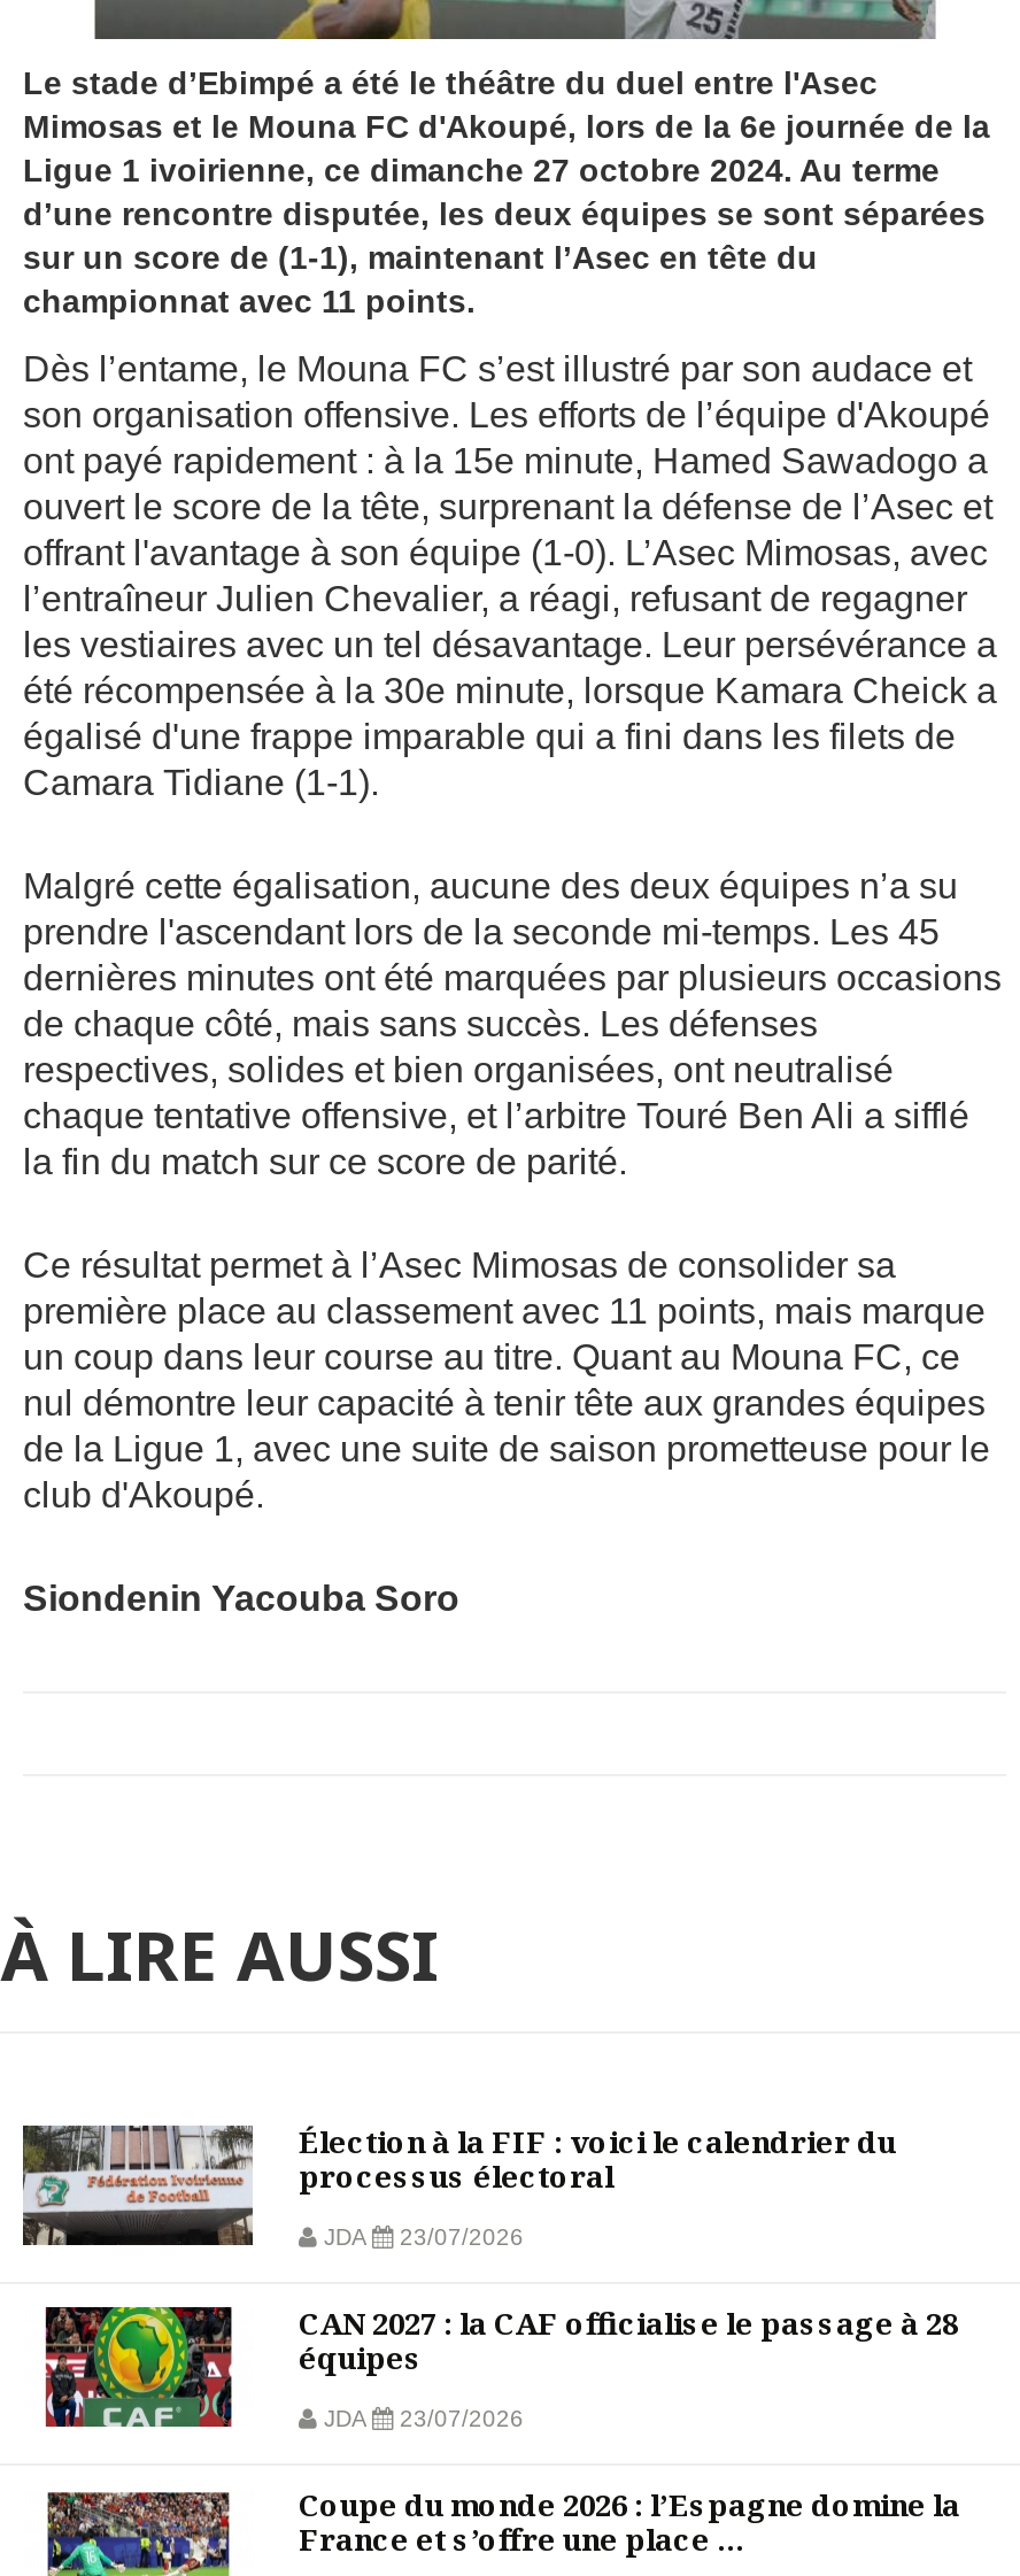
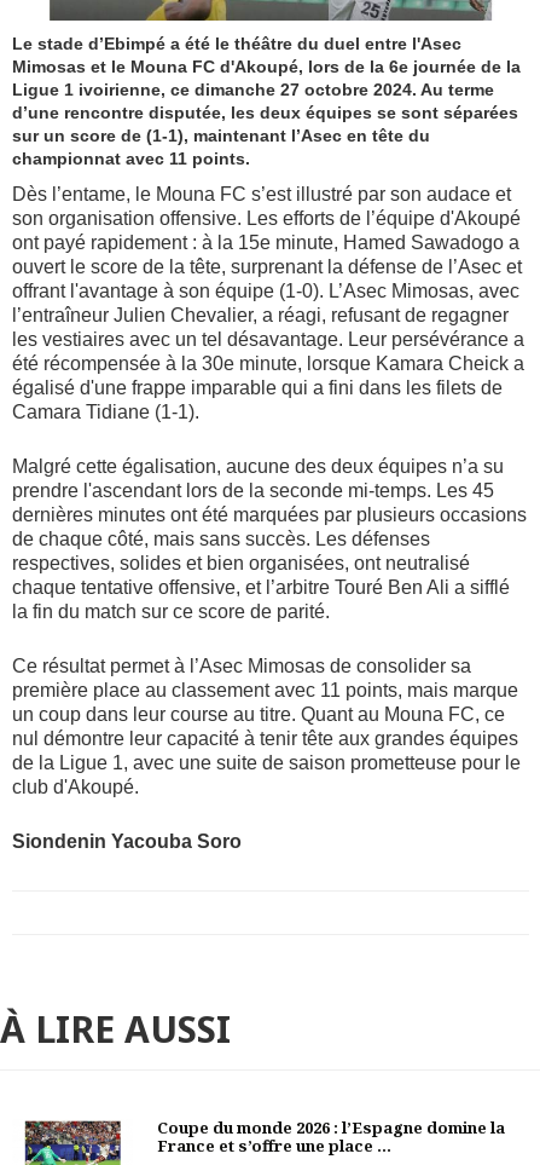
[21,2122,958,2432] [image] | Élection à la FIF : voici le calendrier du | processus électoral | JDA | 23/07/2026 | CAN 2027 : la CAF officialise le passage à 28 | équipes | JDA | 23/07/2026 -> none
[44,2305,234,2429] [image] -> none

